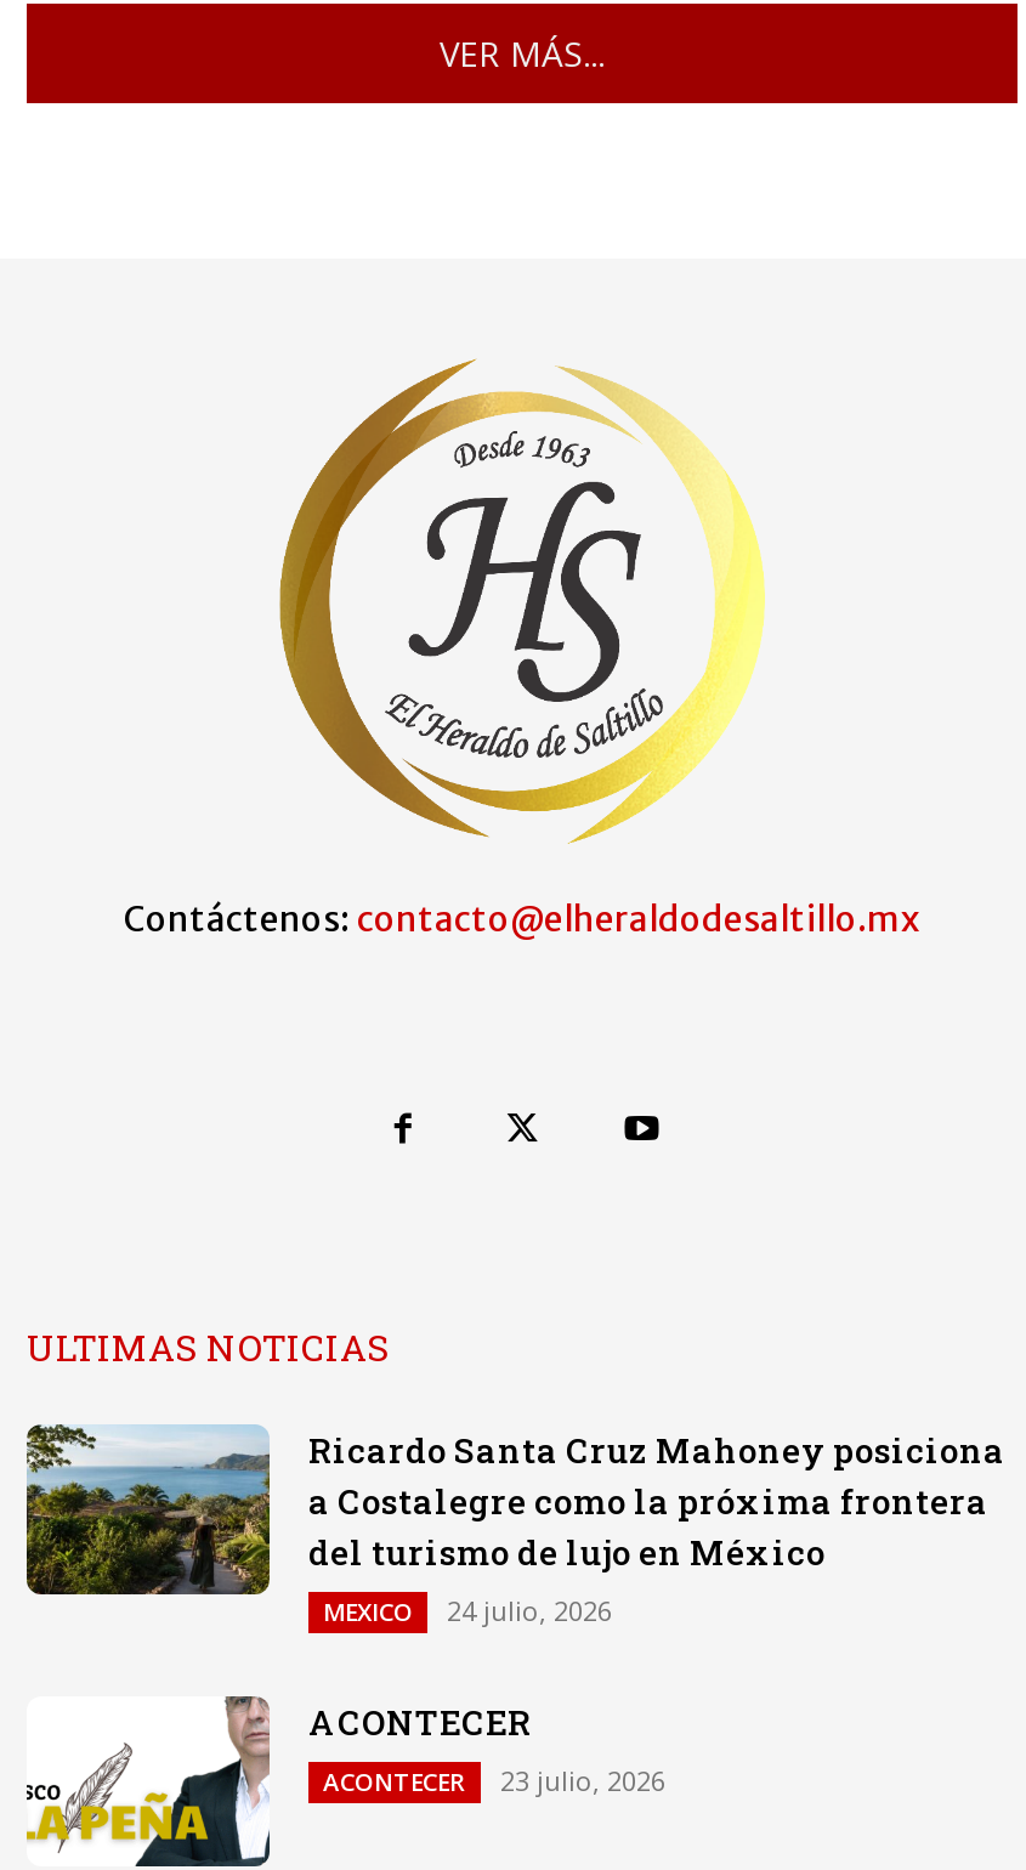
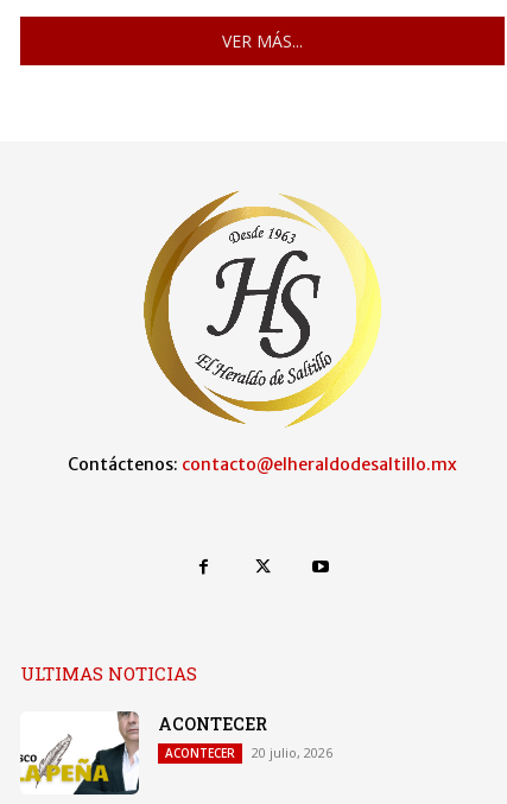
[24,1422,1005,1627] [image] | Ricardo Santa Cruz Mahoney posiciona | a Costalegre como la próxima frontera | del turismo de lujo en México | MEXICO | 24 julio, 2026 -> none
[323,1761,665,1797] ACONTECER 23 julio, 2026 -> [165,743,332,761] ACONTECER 20 julio, 2026

